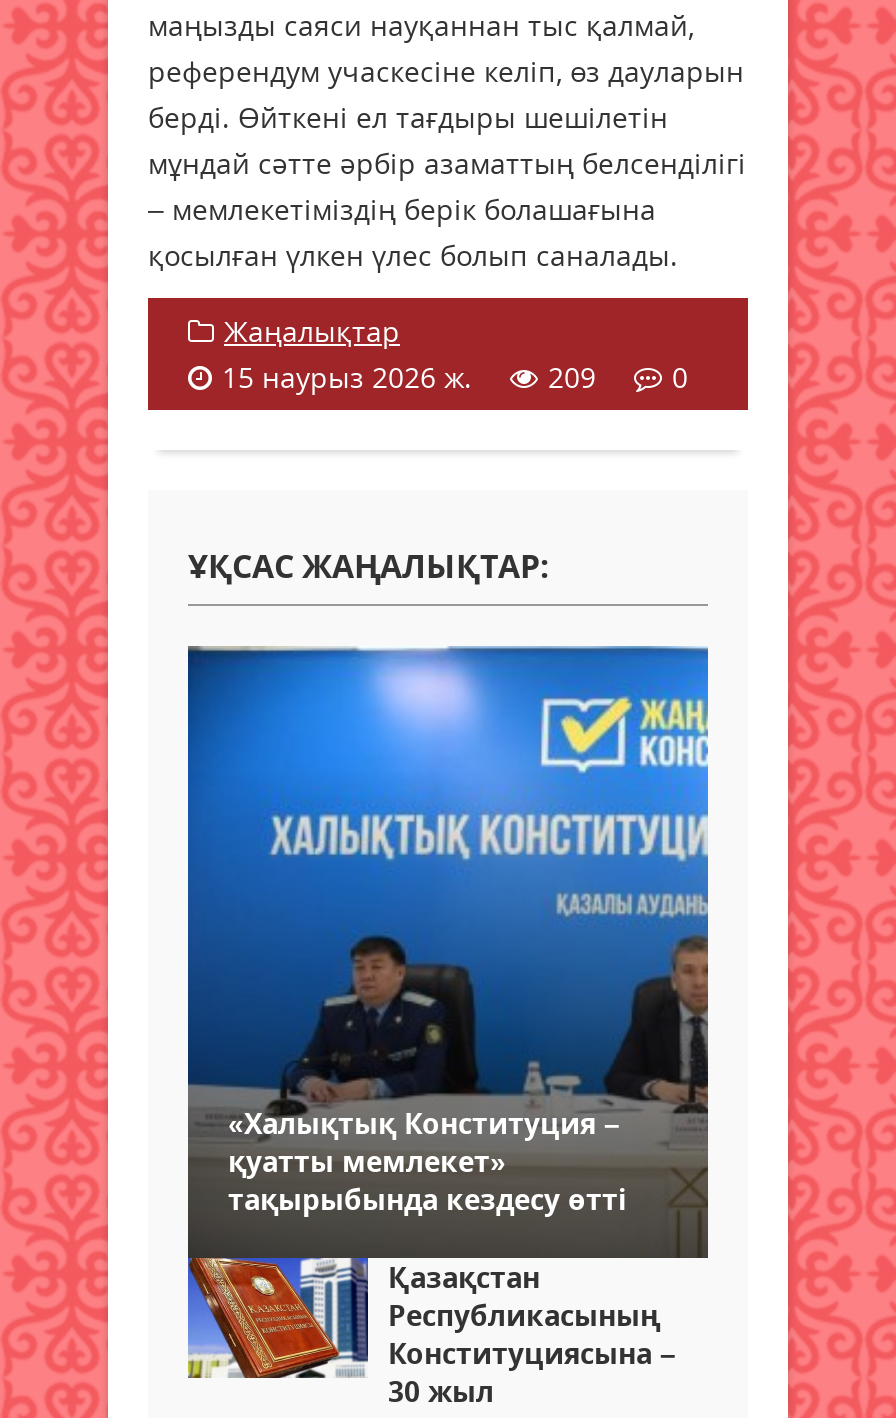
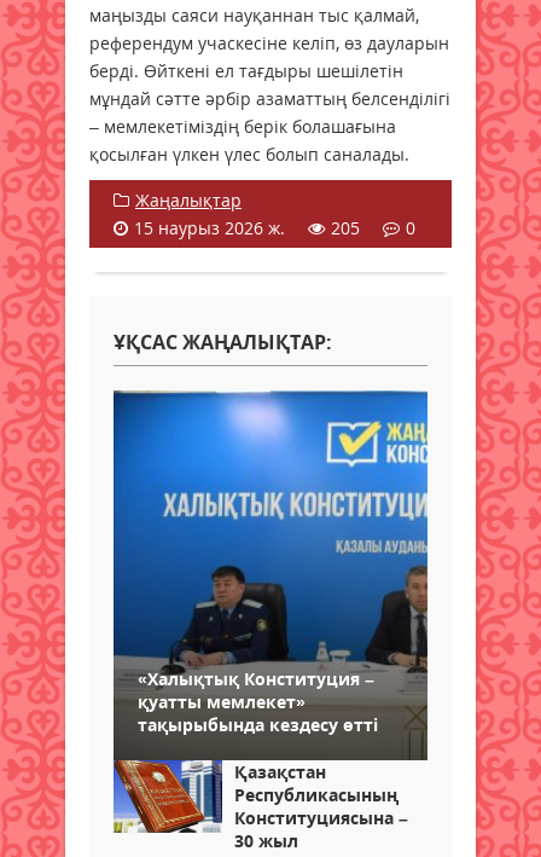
[222,357,688,395] 15 наурыз 2026 ж. 209 0 -> [134,216,415,239] 15 наурыз 2026 ж. 205 0

